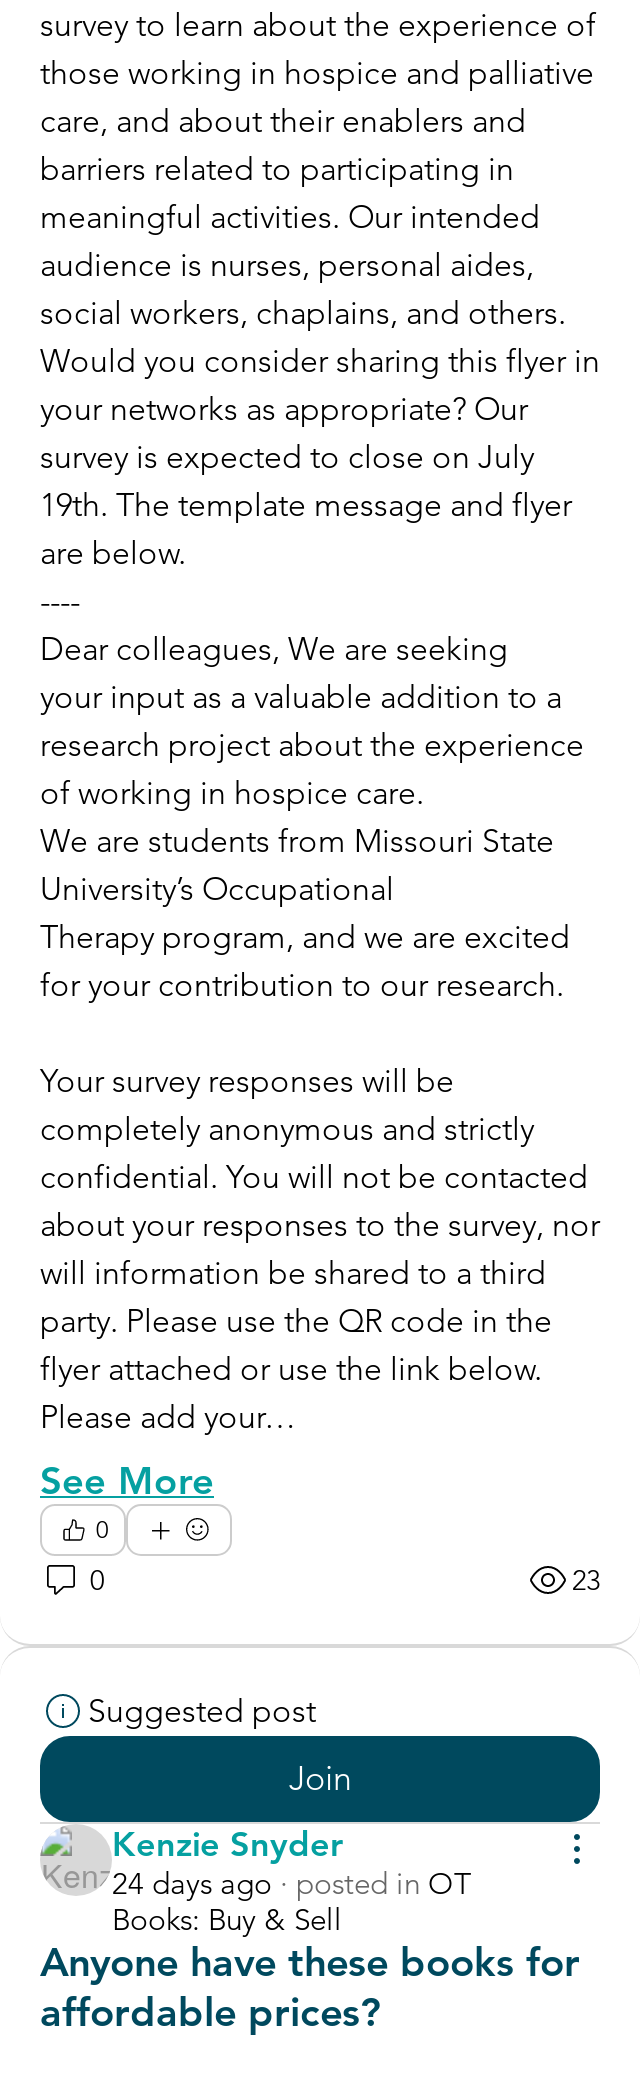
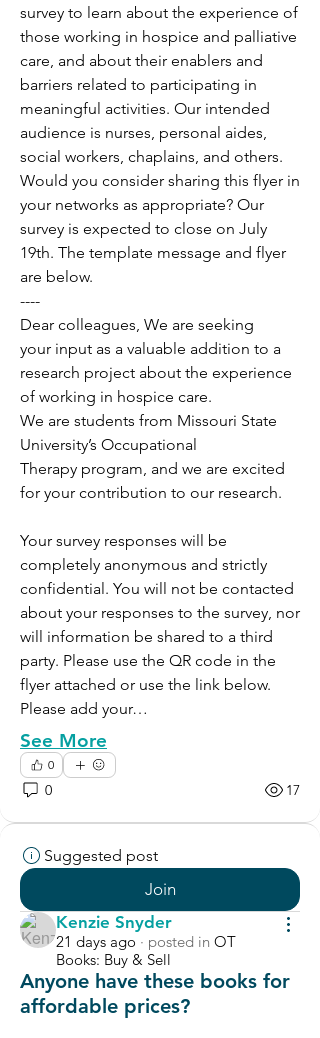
[572,1561,600,1597] 23 -> [286,780,300,798] 17
[112,1864,472,1902] 24 days ago· posted in OT -> [56,932,236,951] 21 days ago· posted in OT

